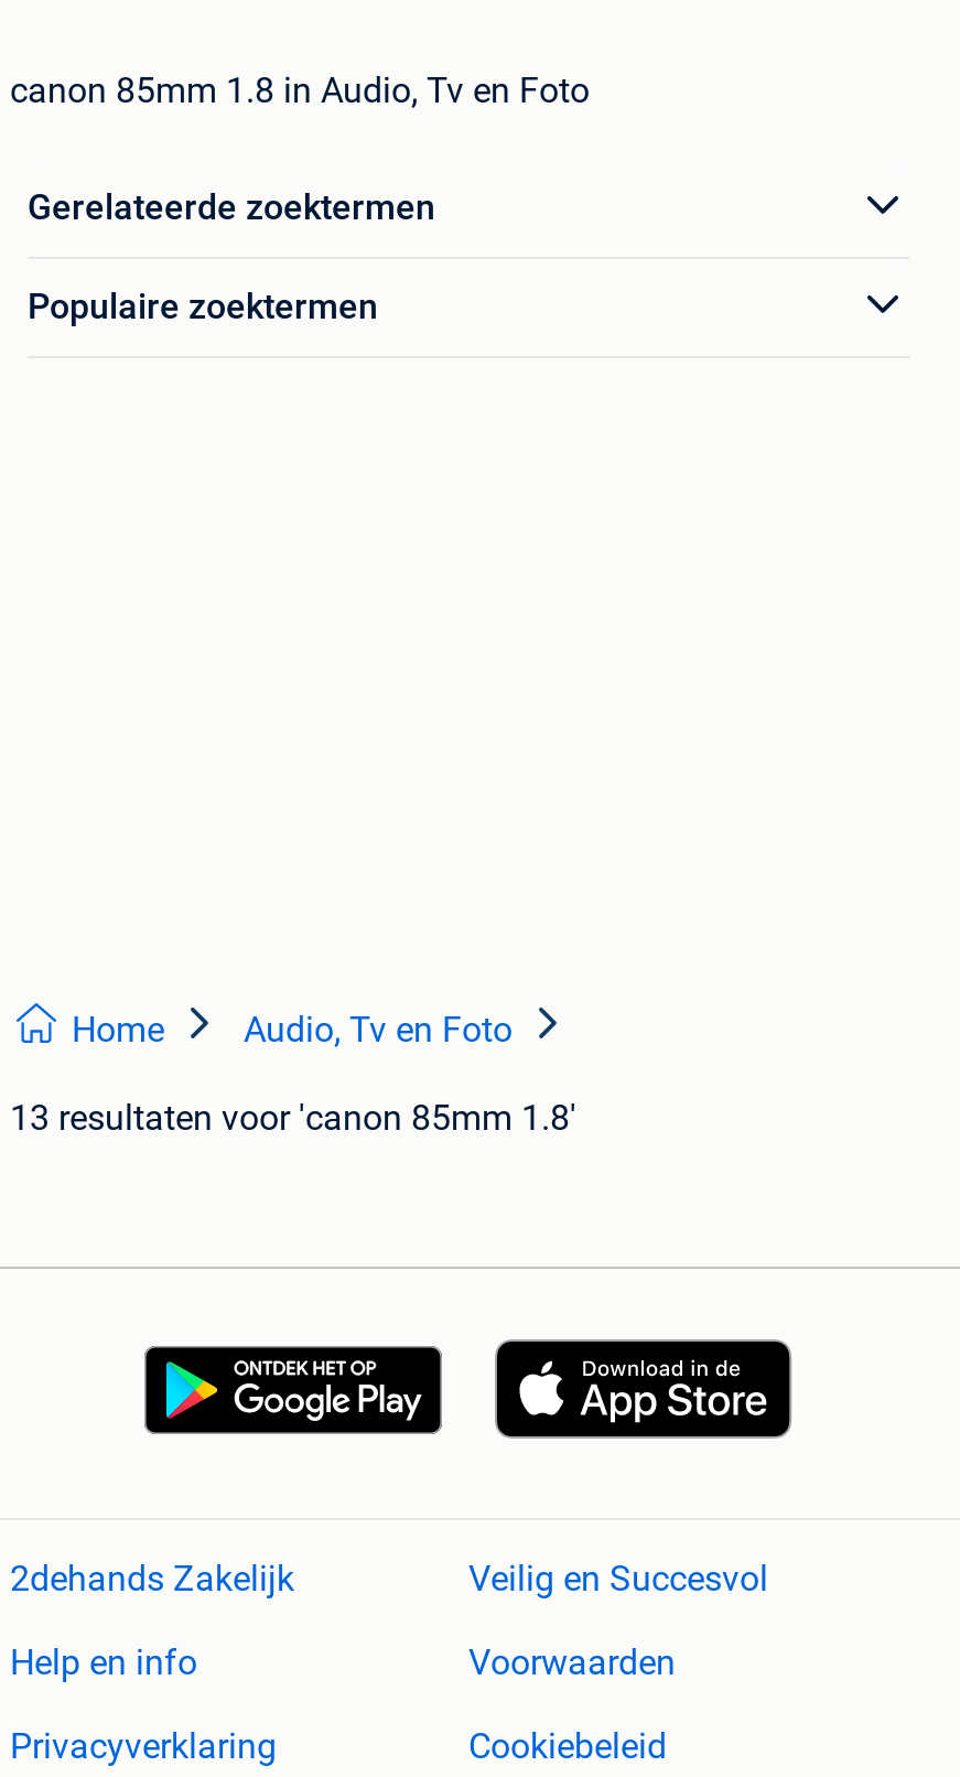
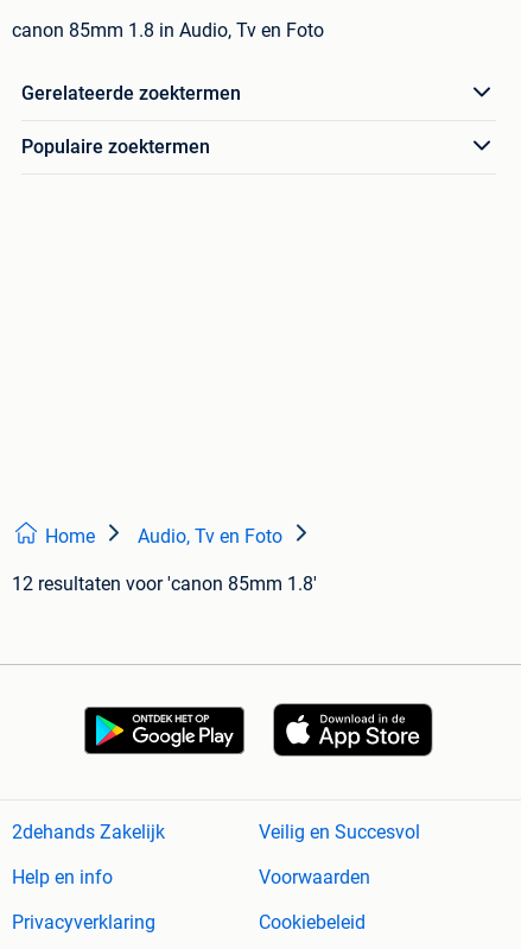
[10,1096,576,1138] 13 resultaten voor 'canon 85mm 1.8' -> [12,572,317,595] 12 resultaten voor 'canon 85mm 1.8'

